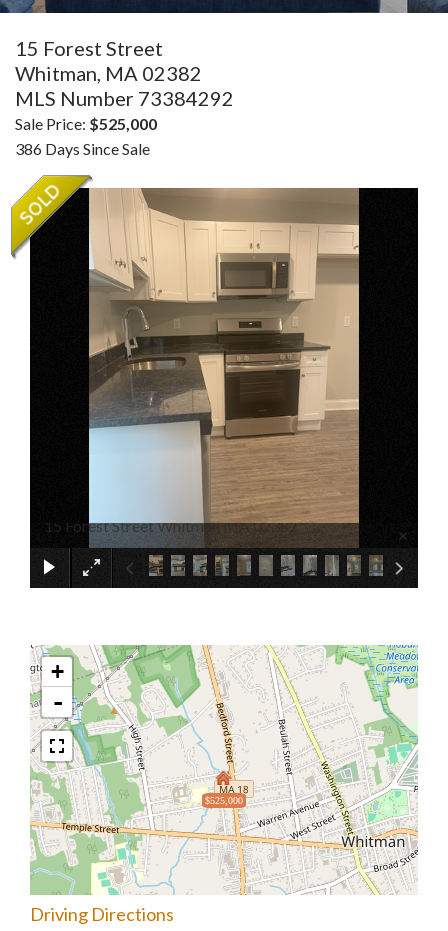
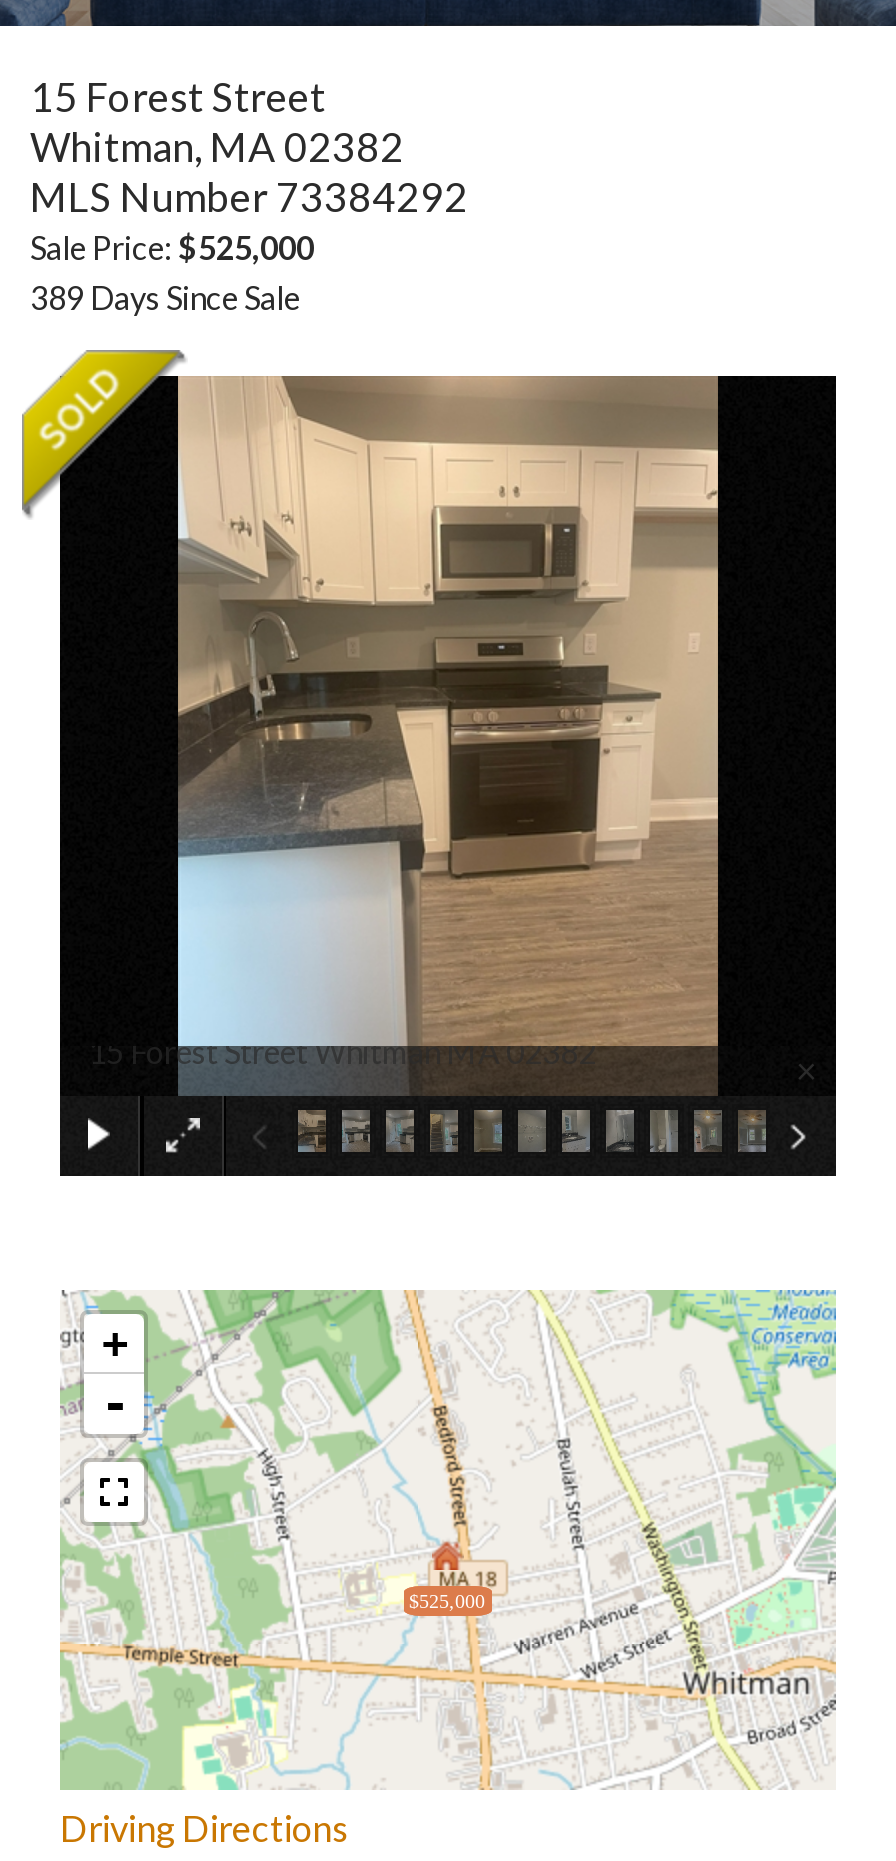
[15,139,150,158] 386 Days Since Sale -> [30,278,300,316] 389 Days Since Sale

